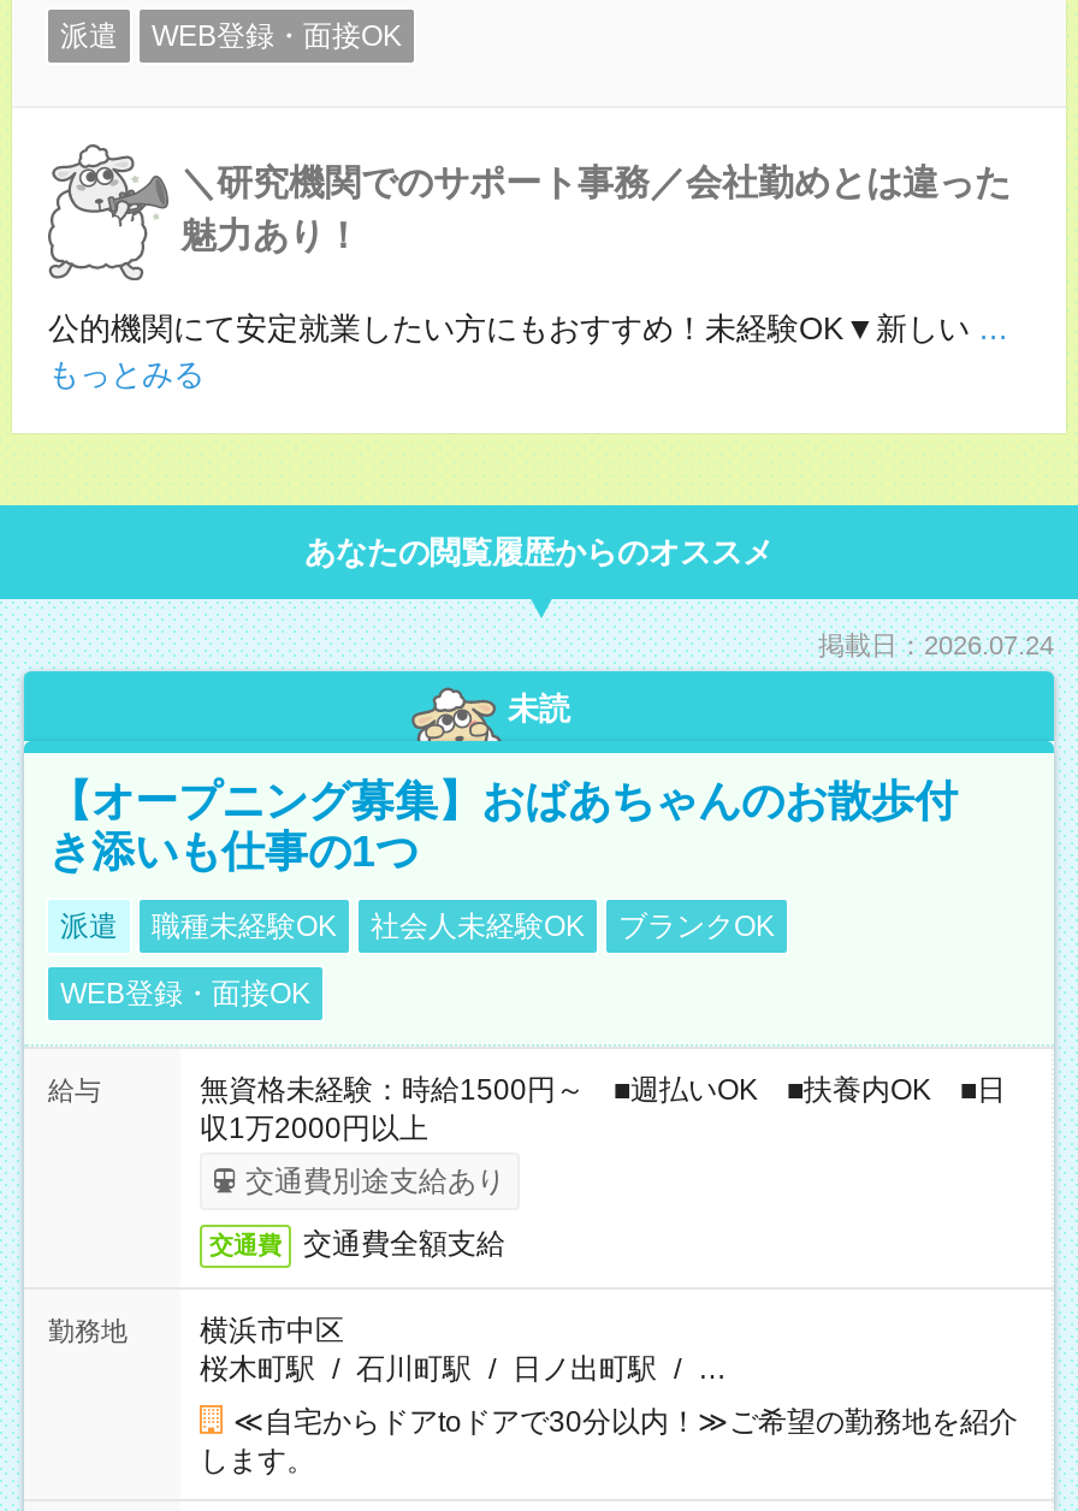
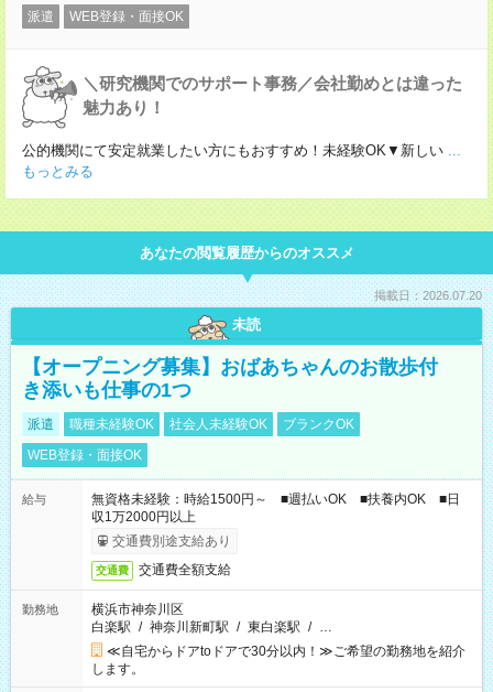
[818,630,1054,659] 掲載日：2026.07.24 -> [374,289,482,302] 掲載日：2026.07.20
[200,1314,727,1386] 横浜市中区 | 桜木町駅 / 石川町駅 / 日ノ出町駅 / … -> [91,602,332,635] 横浜市神奈川区 | 白楽駅 / 神奈川新町駅 / 東白楽駅 / …

